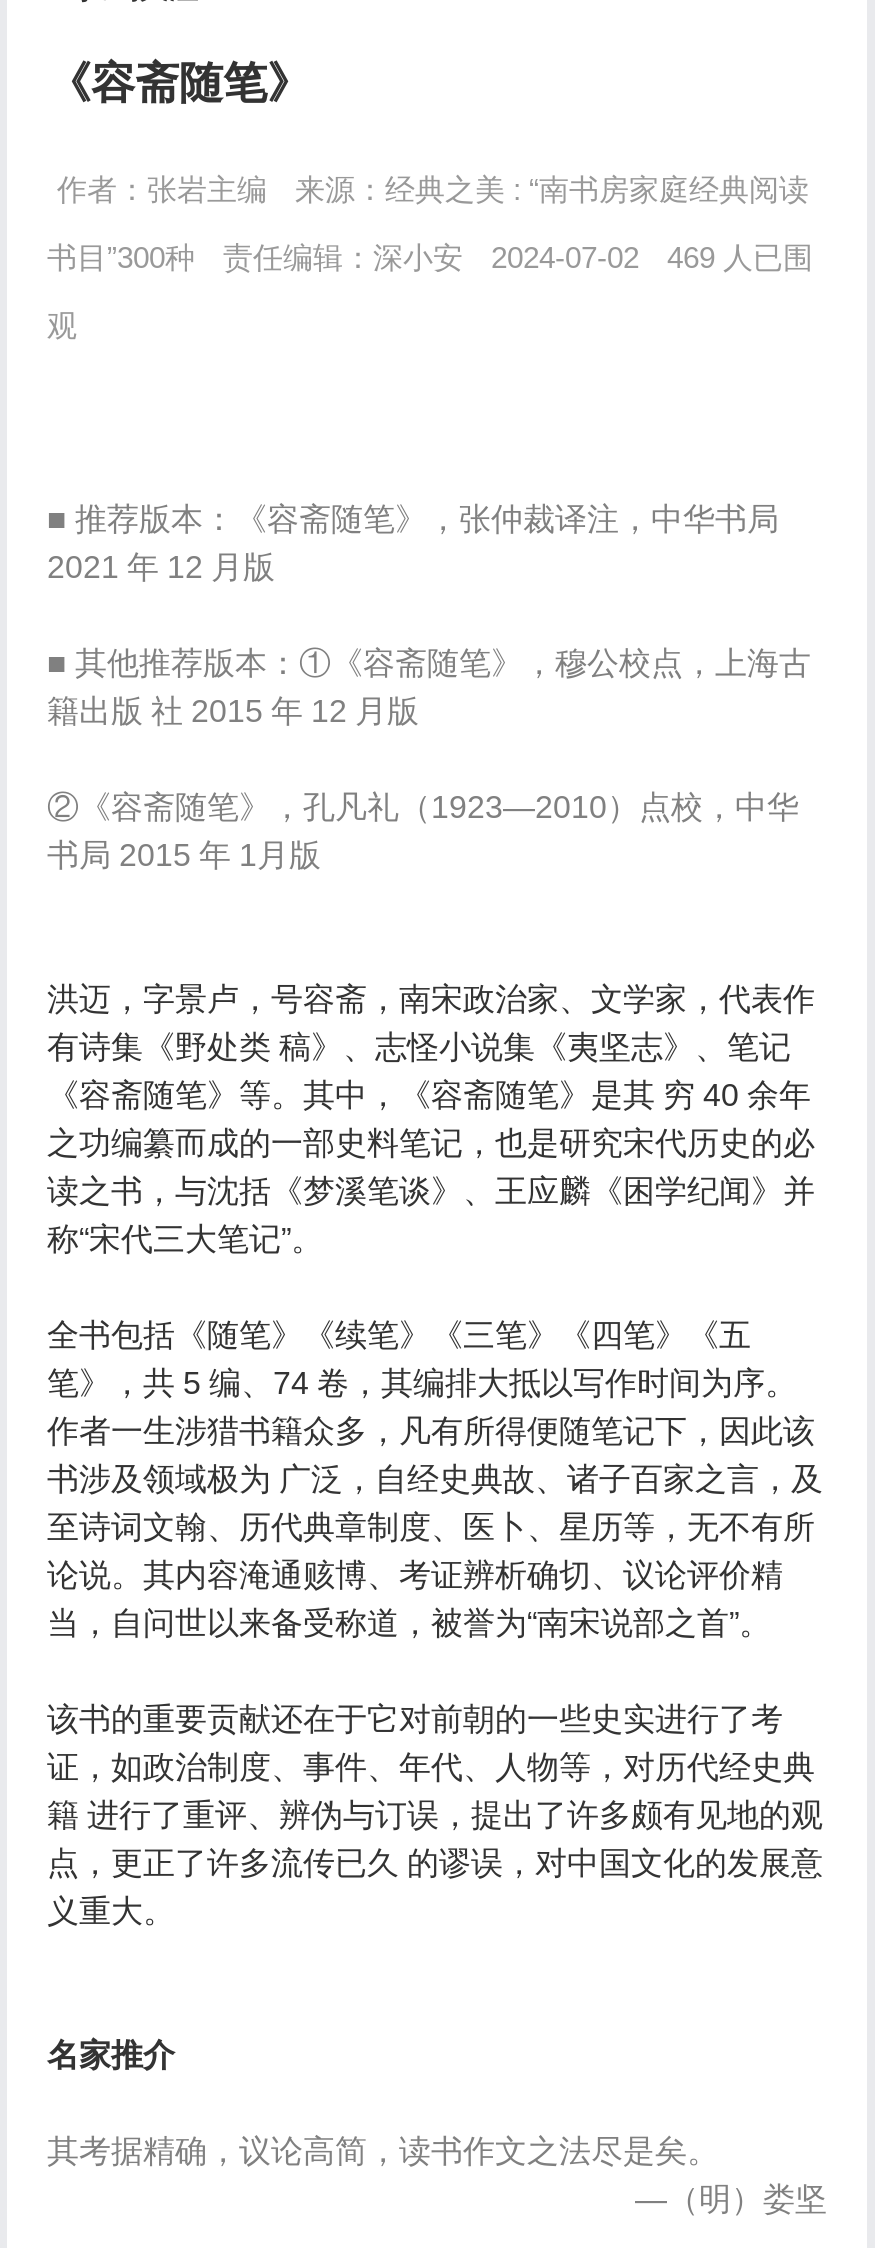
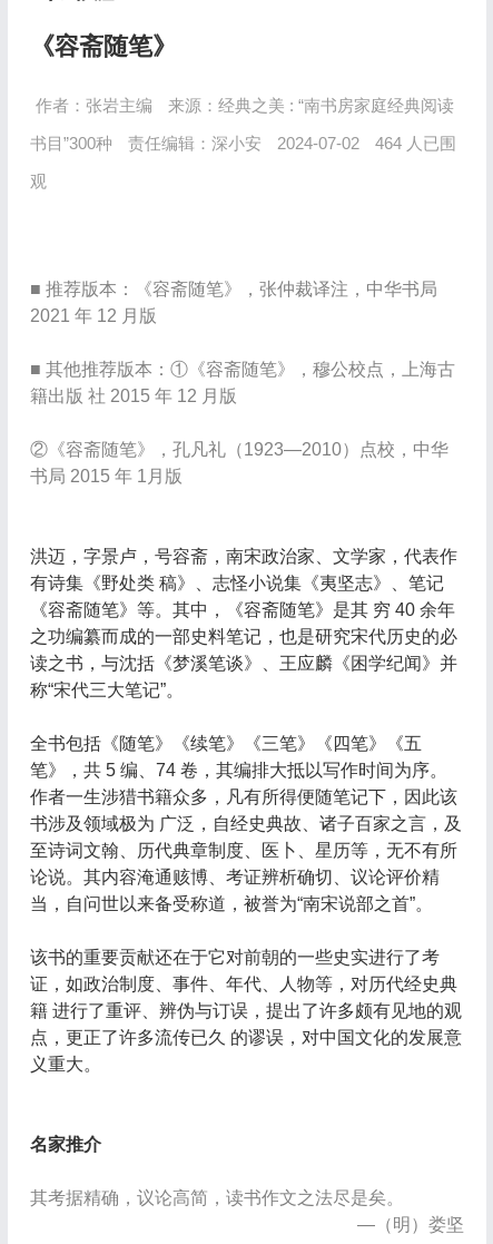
[47,240,813,274] 书目”300种 责任编辑：深小安 2024-07-02 469 人已围 -> [30,134,456,153] 书目”300种 责任编辑：深小安 2024-07-02 464 人已围

